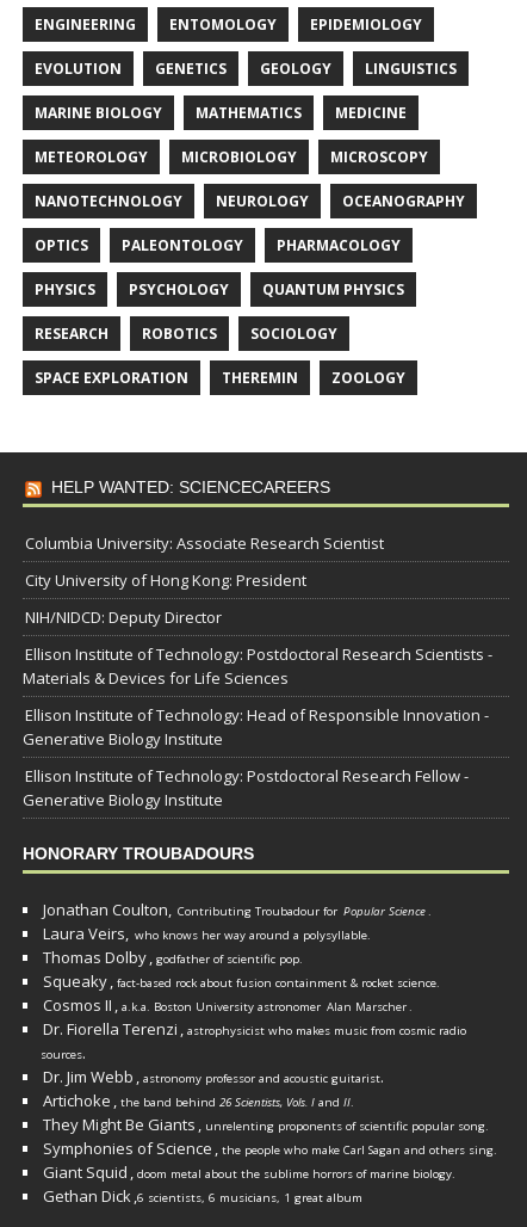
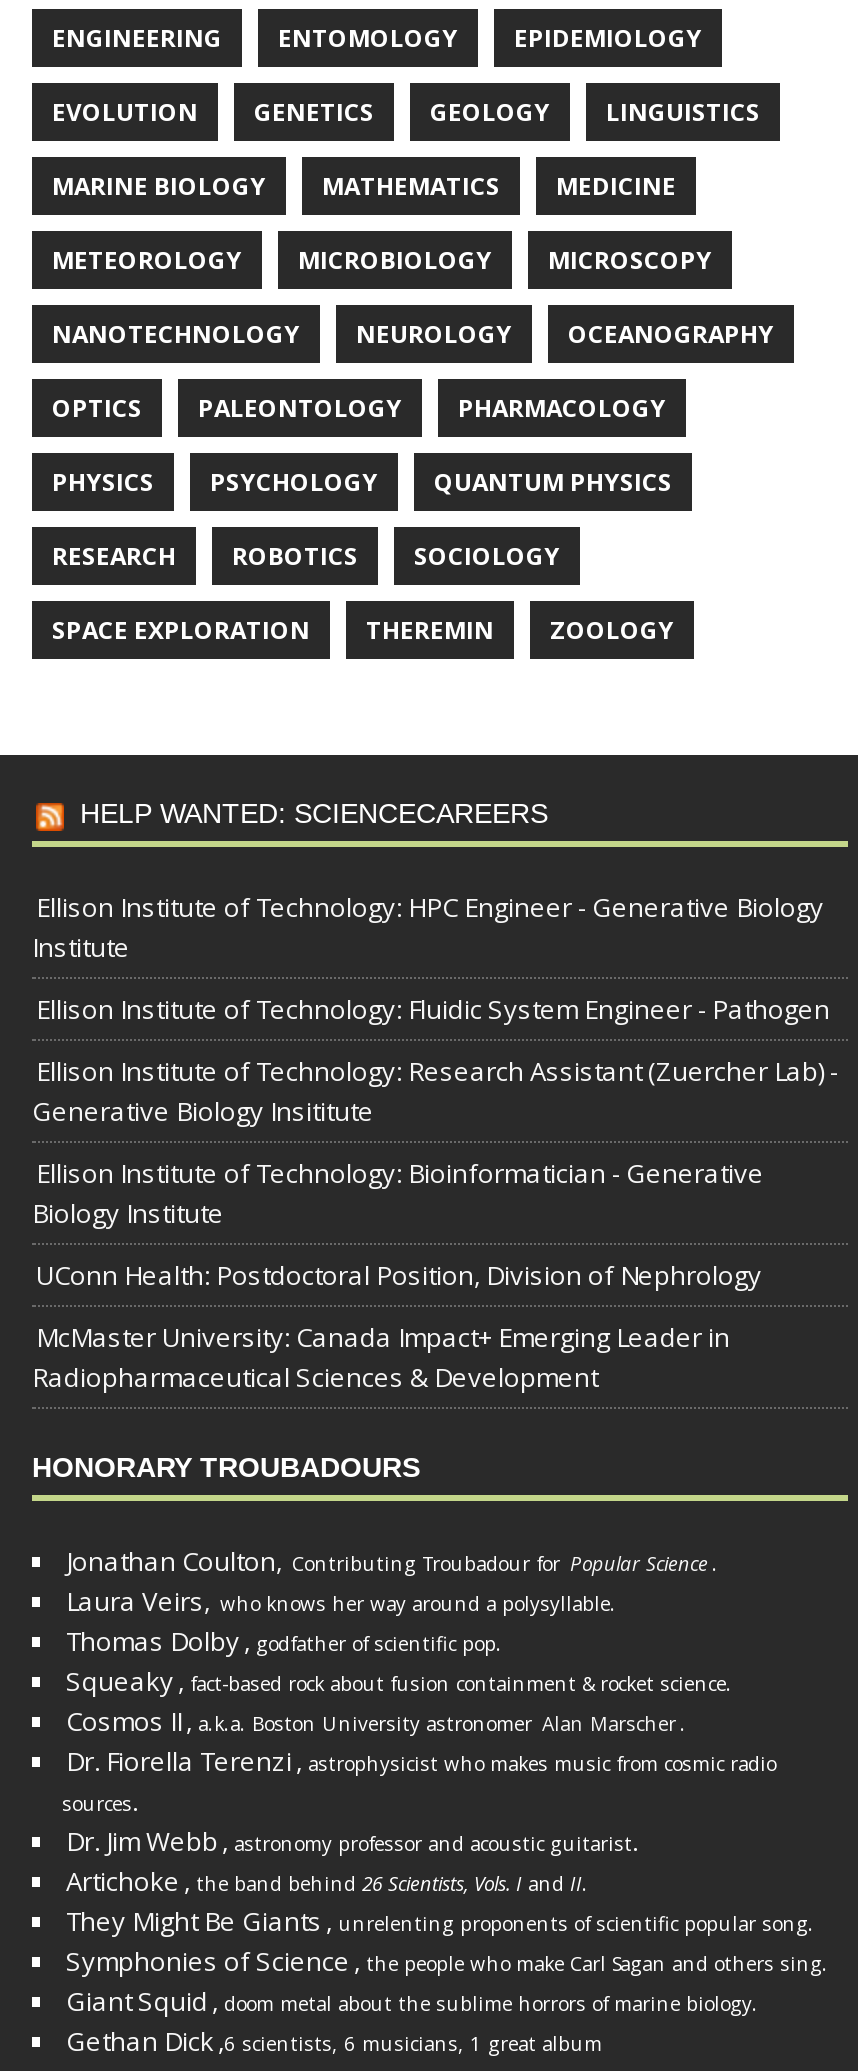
[25,532,384,554] Columbia University: Associate Research Scientist -> [32,889,824,965] Ellison Institute of Technology: HPC Engineer - Generative Biology | Institute
[25,569,306,591] City University of Hong Kong: President -> [36,991,830,1027] Ellison Institute of Technology: Fluidic System Engineer - Pathogen
[25,606,222,628] NIH/NIDCD: Deputy Director -> [32,1053,838,1129] Ellison Institute of Technology: Research Assistant (Zuercher Lab) - | Generative Biology Insititute
[23,643,492,689] Ellison Institute of Technology: Postdoctoral Research Scientists - | Materials & Devices for Life Sciences -> [32,1155,764,1231] Ellison Institute of Technology: Bioinformatician - Generative | Biology Institute
[23,704,489,750] Ellison Institute of Technology: Head of Responsible Innovation - | Generative Biology Institute -> [36,1257,762,1293] UConn Health: Postdoctoral Position, Division of Nephrology
[23,765,469,810] Ellison Institute of Technology: Postdoctoral Research Fellow - | Generative Biology Institute -> [32,1319,730,1395] McMaster University: Canada Impact+ Emerging Leader in | Radiopharmaceutical Sciences & Development

